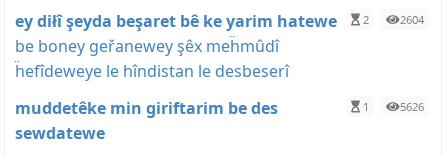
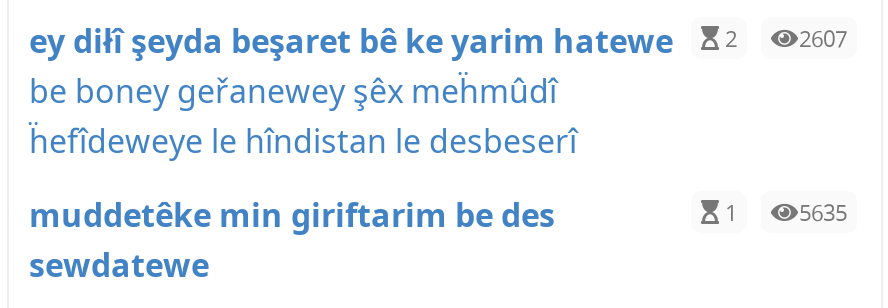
[15,9,424,34] ey diłî şeyda beşaret bê ke yarim hatewe 2 2604 -> [29,17,847,67] ey diłî şeyda beşaret bê ke yarim hatewe 2 2607
[360,97,424,116] 1 5626 -> [719,193,847,231] 1 5635

